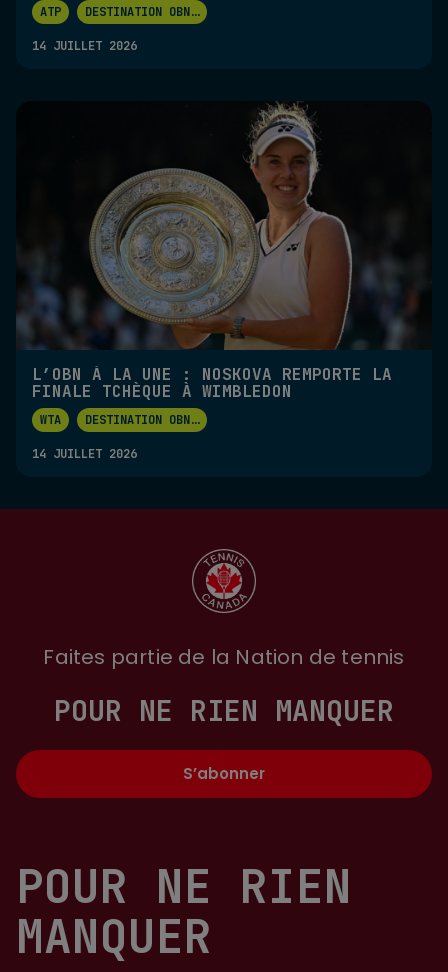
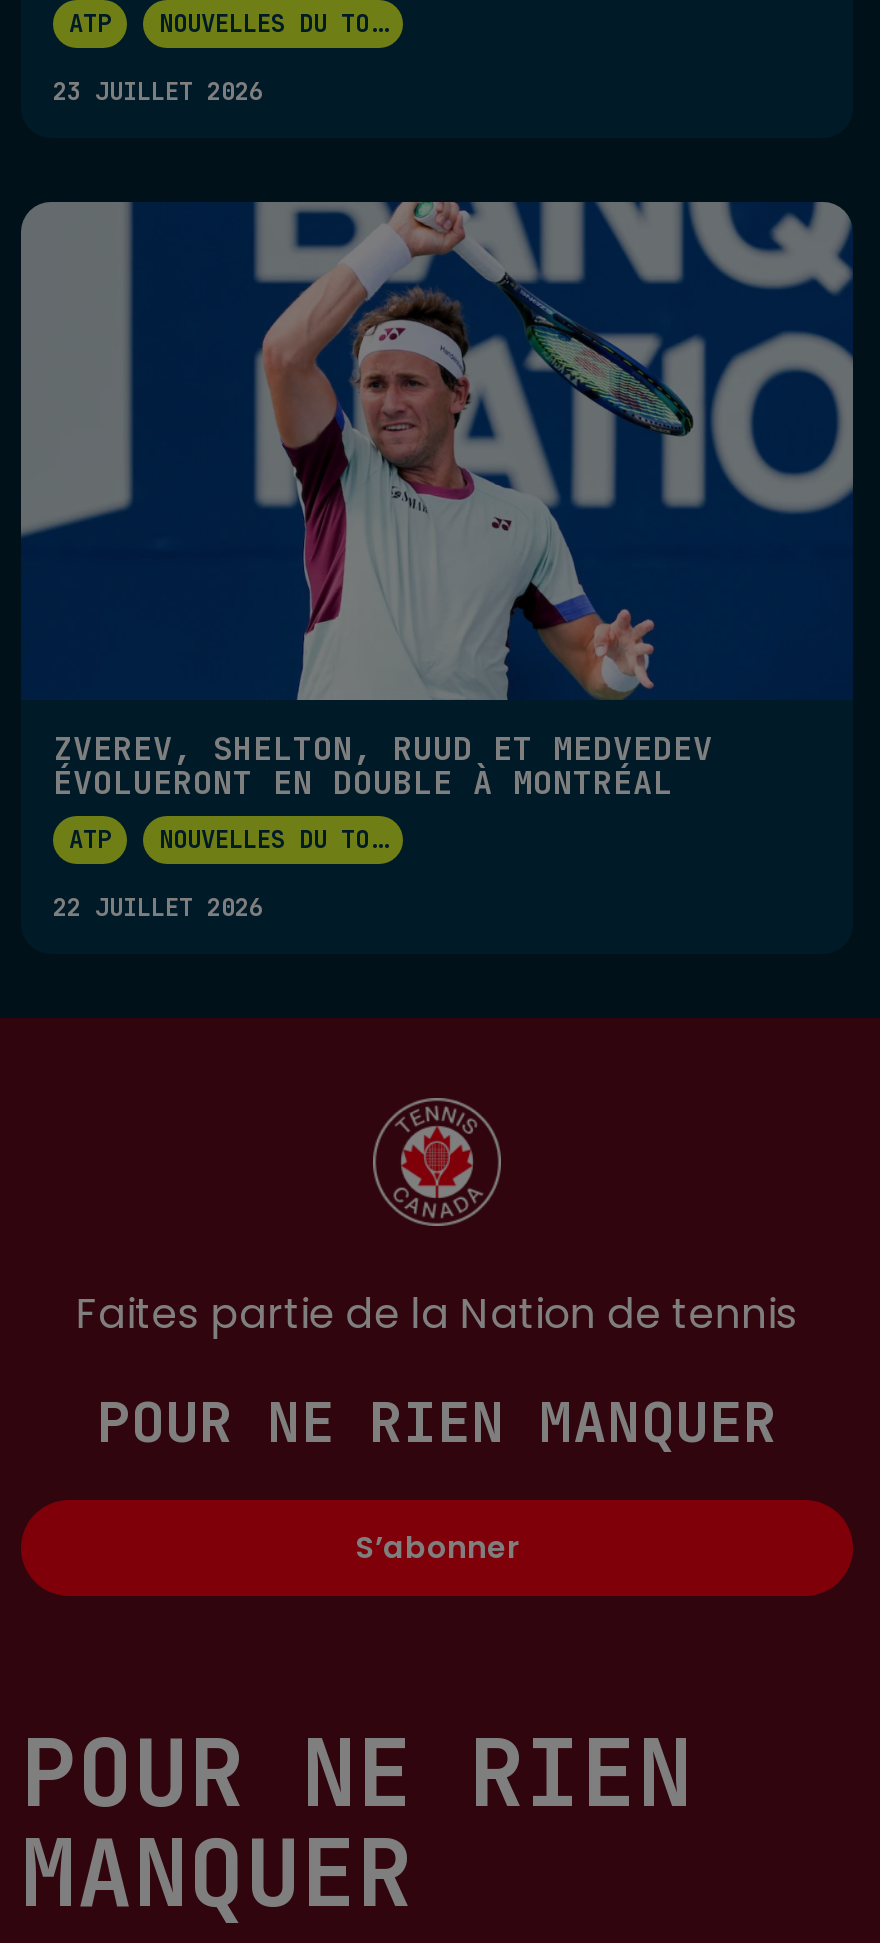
[85,4,199,20] DESTINATION OBN... -> [159,7,387,39] NOUVELLES DU TO...
[32,38,137,54] 14 JUILLET 2026 -> [53,75,263,107] 23 JUILLET 2026
[16,101,432,402] [image] | L’OBN À LA UNE : NOSKOVA REMPORTE LA | FINALE TCHÈQUE À WIMBLEDON -> [19,200,855,804] [image] | ZVEREV, SHELTON, RUUD ET MEDVEDEV | ÉVOLUERONT EN DOUBLE À MONTRÉAL
[40,412,199,428] WTA | DESTINATION OBN... -> [69,824,387,856] ATP | NOUVELLES DU TO...
[32,446,137,462] 14 JUILLET 2026 -> [53,892,263,924] 22 JUILLET 2026

